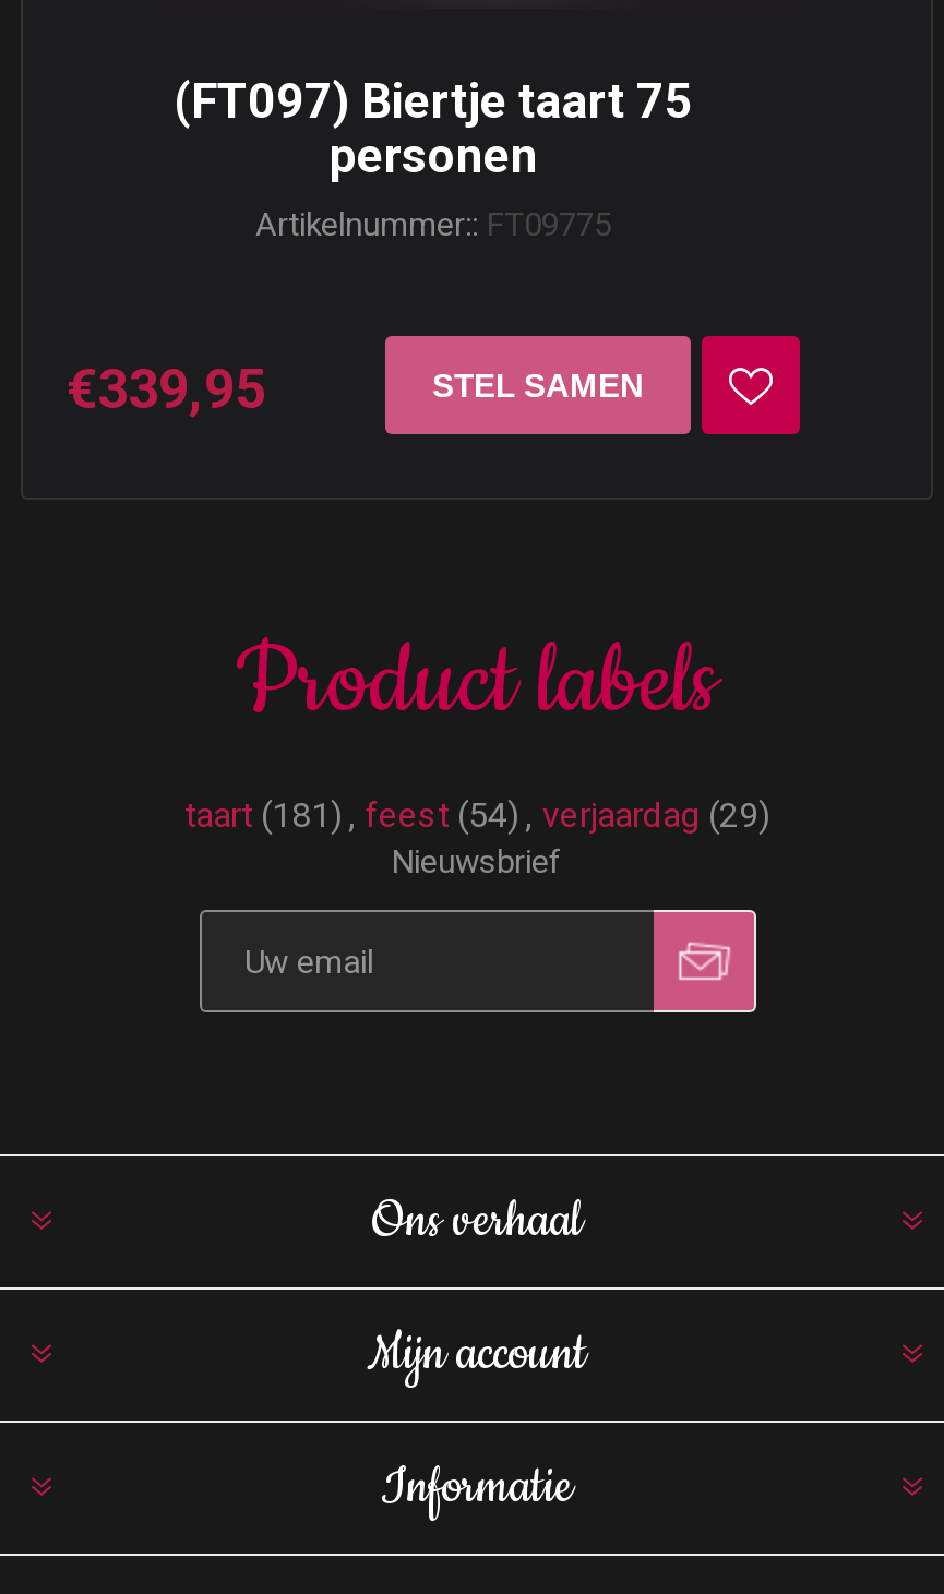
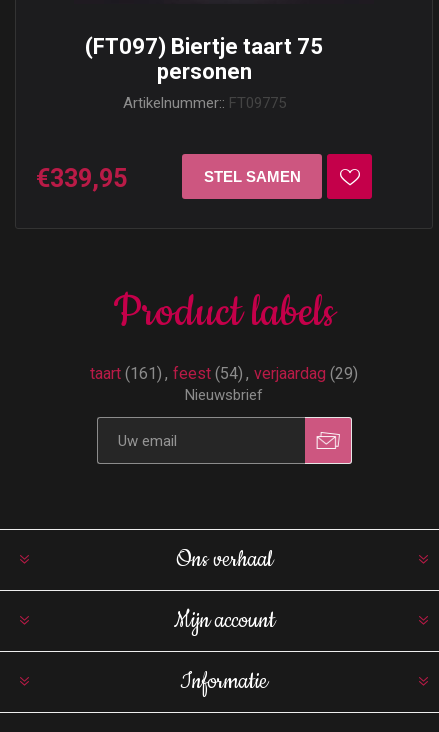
[184,794,769,836] taart (181) , feest (54) , verjaardag (29) -> [90,364,358,383] taart (161) , feest (54) , verjaardag (29)

